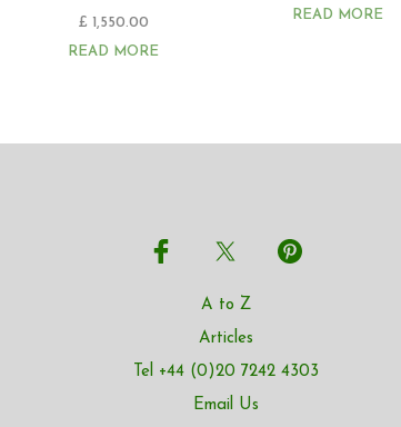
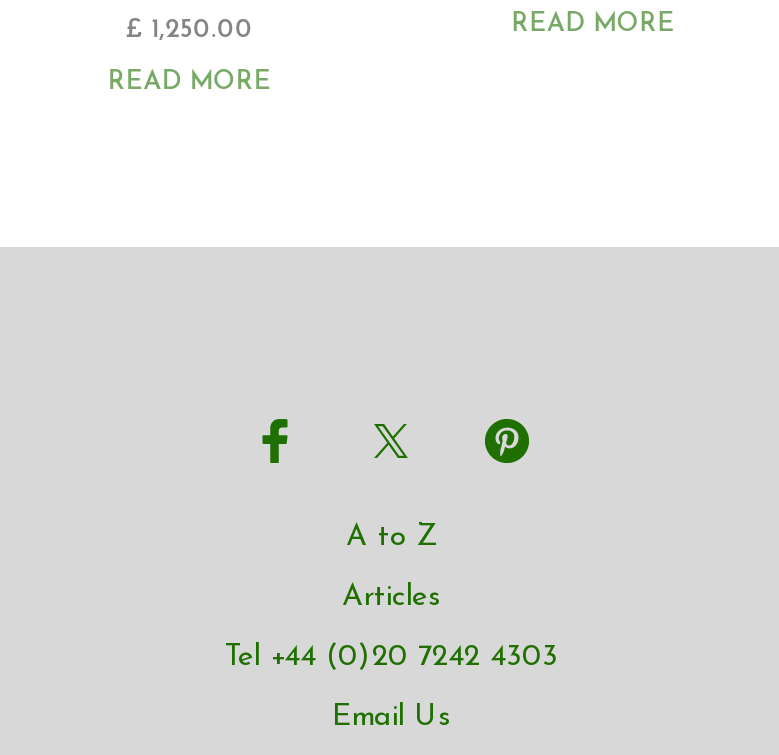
[78,16,149,30] £1,550.00 -> [125,16,253,42] £1,250.00

